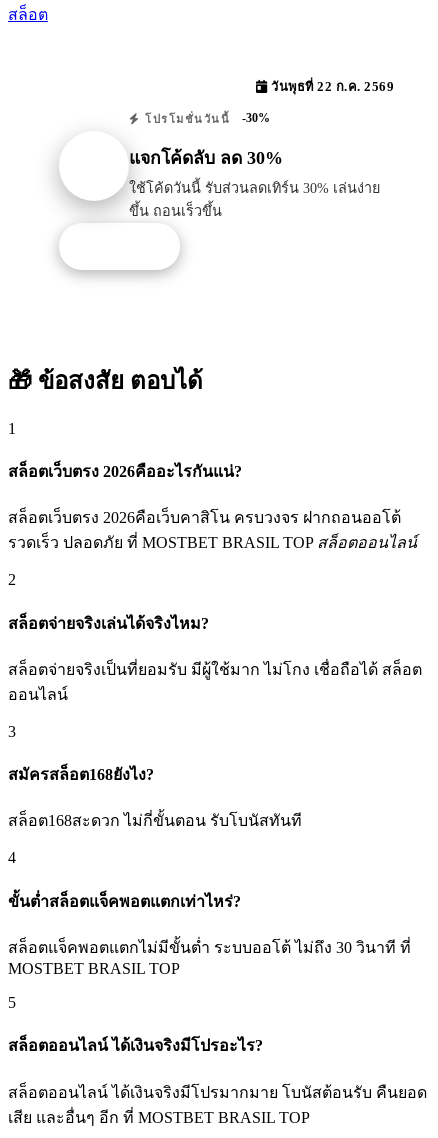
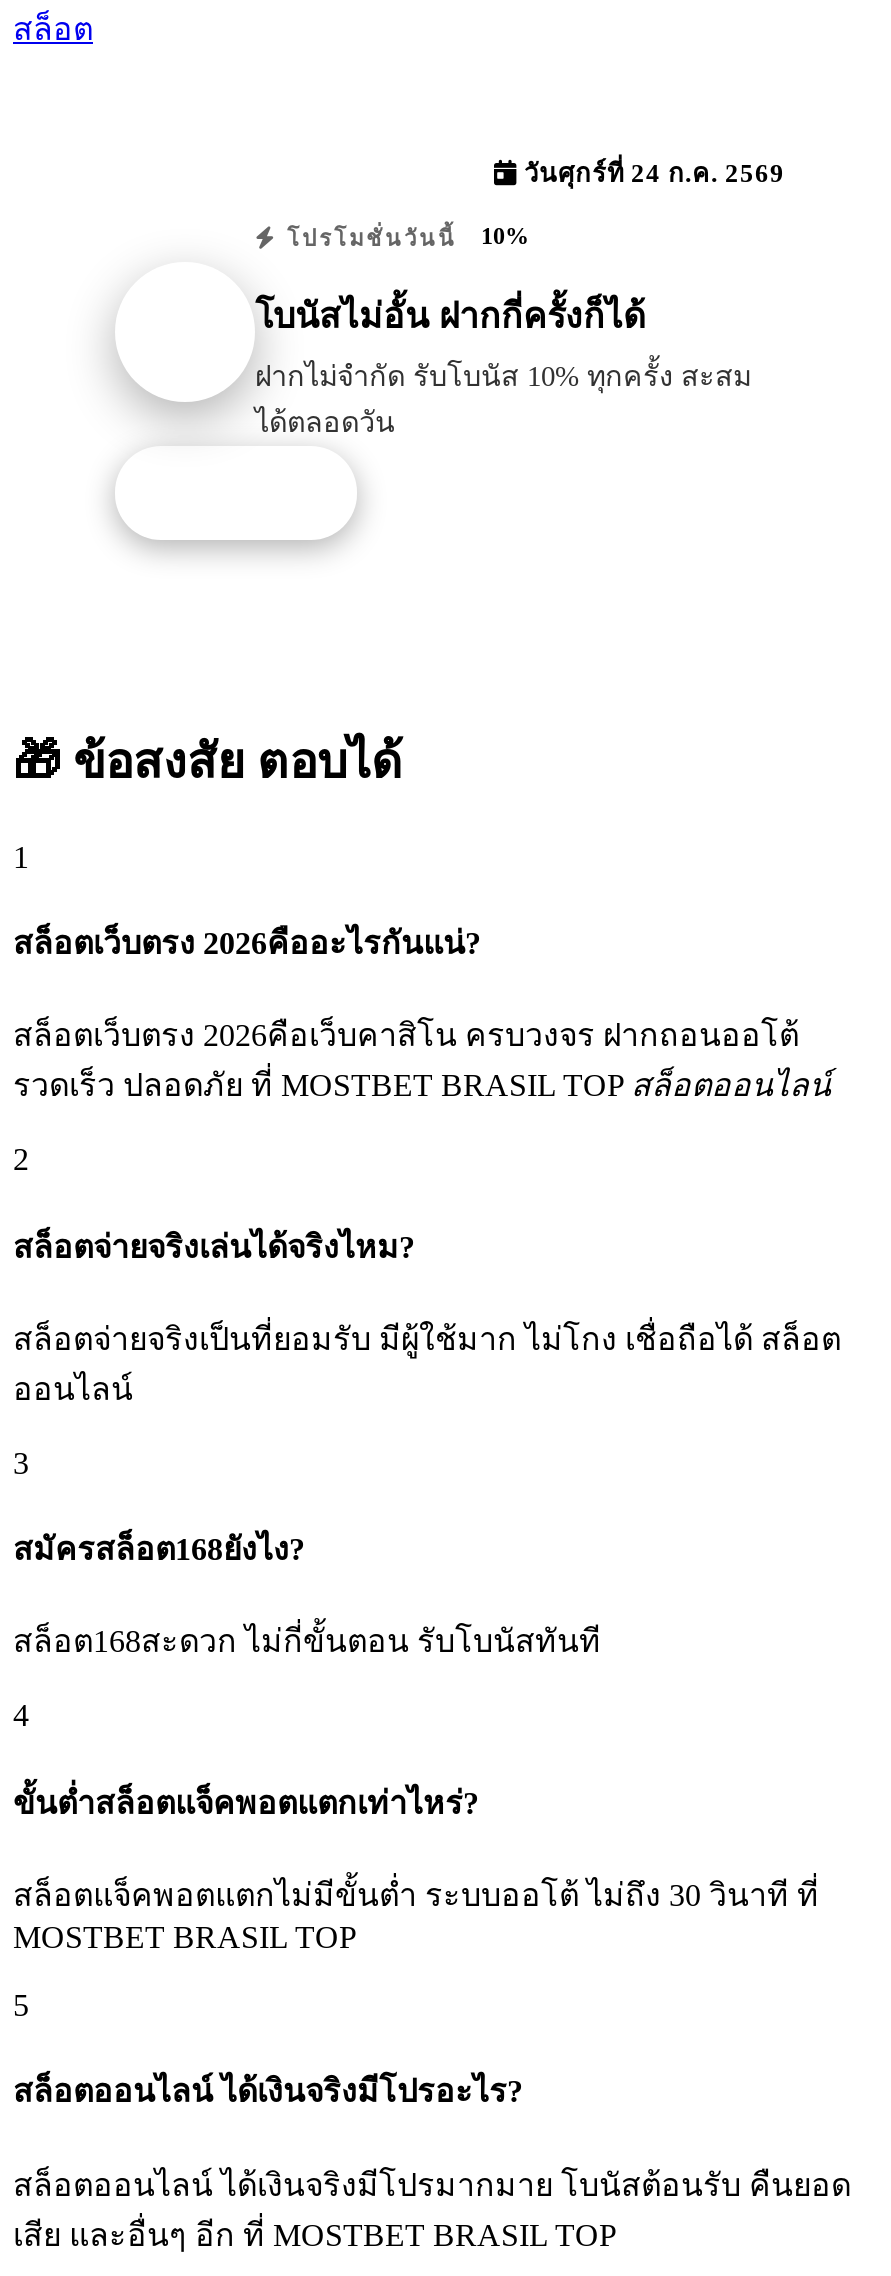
[267,80,394,94] วันพุธที่ 22 ก.ค. 2569 -> [517,161,785,189] วันศุกร์ที่ 24 ก.ค. 2569
[140,111,270,125] โปรโมชั่นวันนี้ -30% -> [278,223,529,251] โปรโมชั่นวันนี้ 10%
[129,148,283,168] แจกโค้ดลับ ลด 30% -> [255,296,645,336] โบนัสไม่อั้น ฝากกี่ครั้งก็ได้
[129,180,380,219] ใช้โค้ดวันนี้ รับส่วนลดเทิร์น 30% เล่นง่าย | ขึ้น ถอนเร็วขึ้น -> [255,360,751,438] ฝากไม่จำกัด รับโบนัส 10% ทุกครั้ง สะสม | ได้ตลอดวัน

